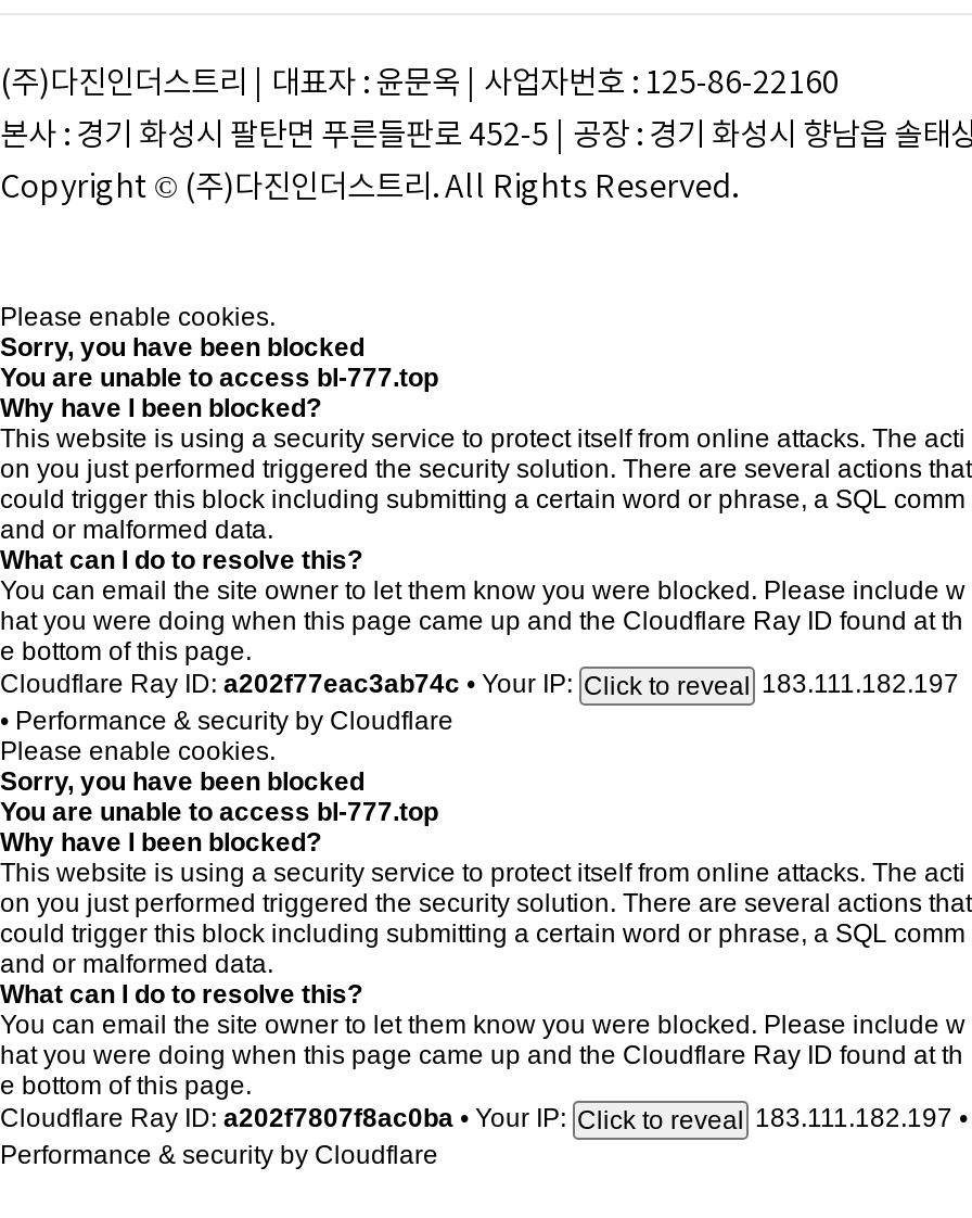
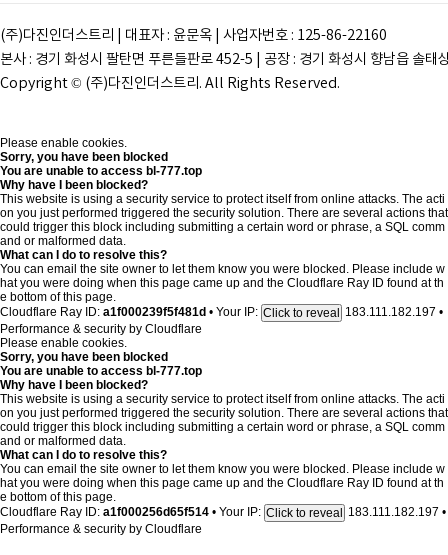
[0,669,959,736] Cloudflare Ray ID: a202f77eac3ab74c • Your IP: Click to reveal 183.111.182.197 | • Performance & security by Cloudflare -> [0,305,443,336] Cloudflare Ray ID: a1f000239f5f481d • Your IP: Click to reveal 183.111.182.197 • | Performance & security by Cloudflare
[0,1103,968,1135] Cloudflare Ray ID: a202f7807f8ac0ba • Your IP: Click to reveal 183.111.182.197 • -> [0,505,446,520] Cloudflare Ray ID: a1f000256d65f514 • Your IP: Click to reveal 183.111.182.197 •

